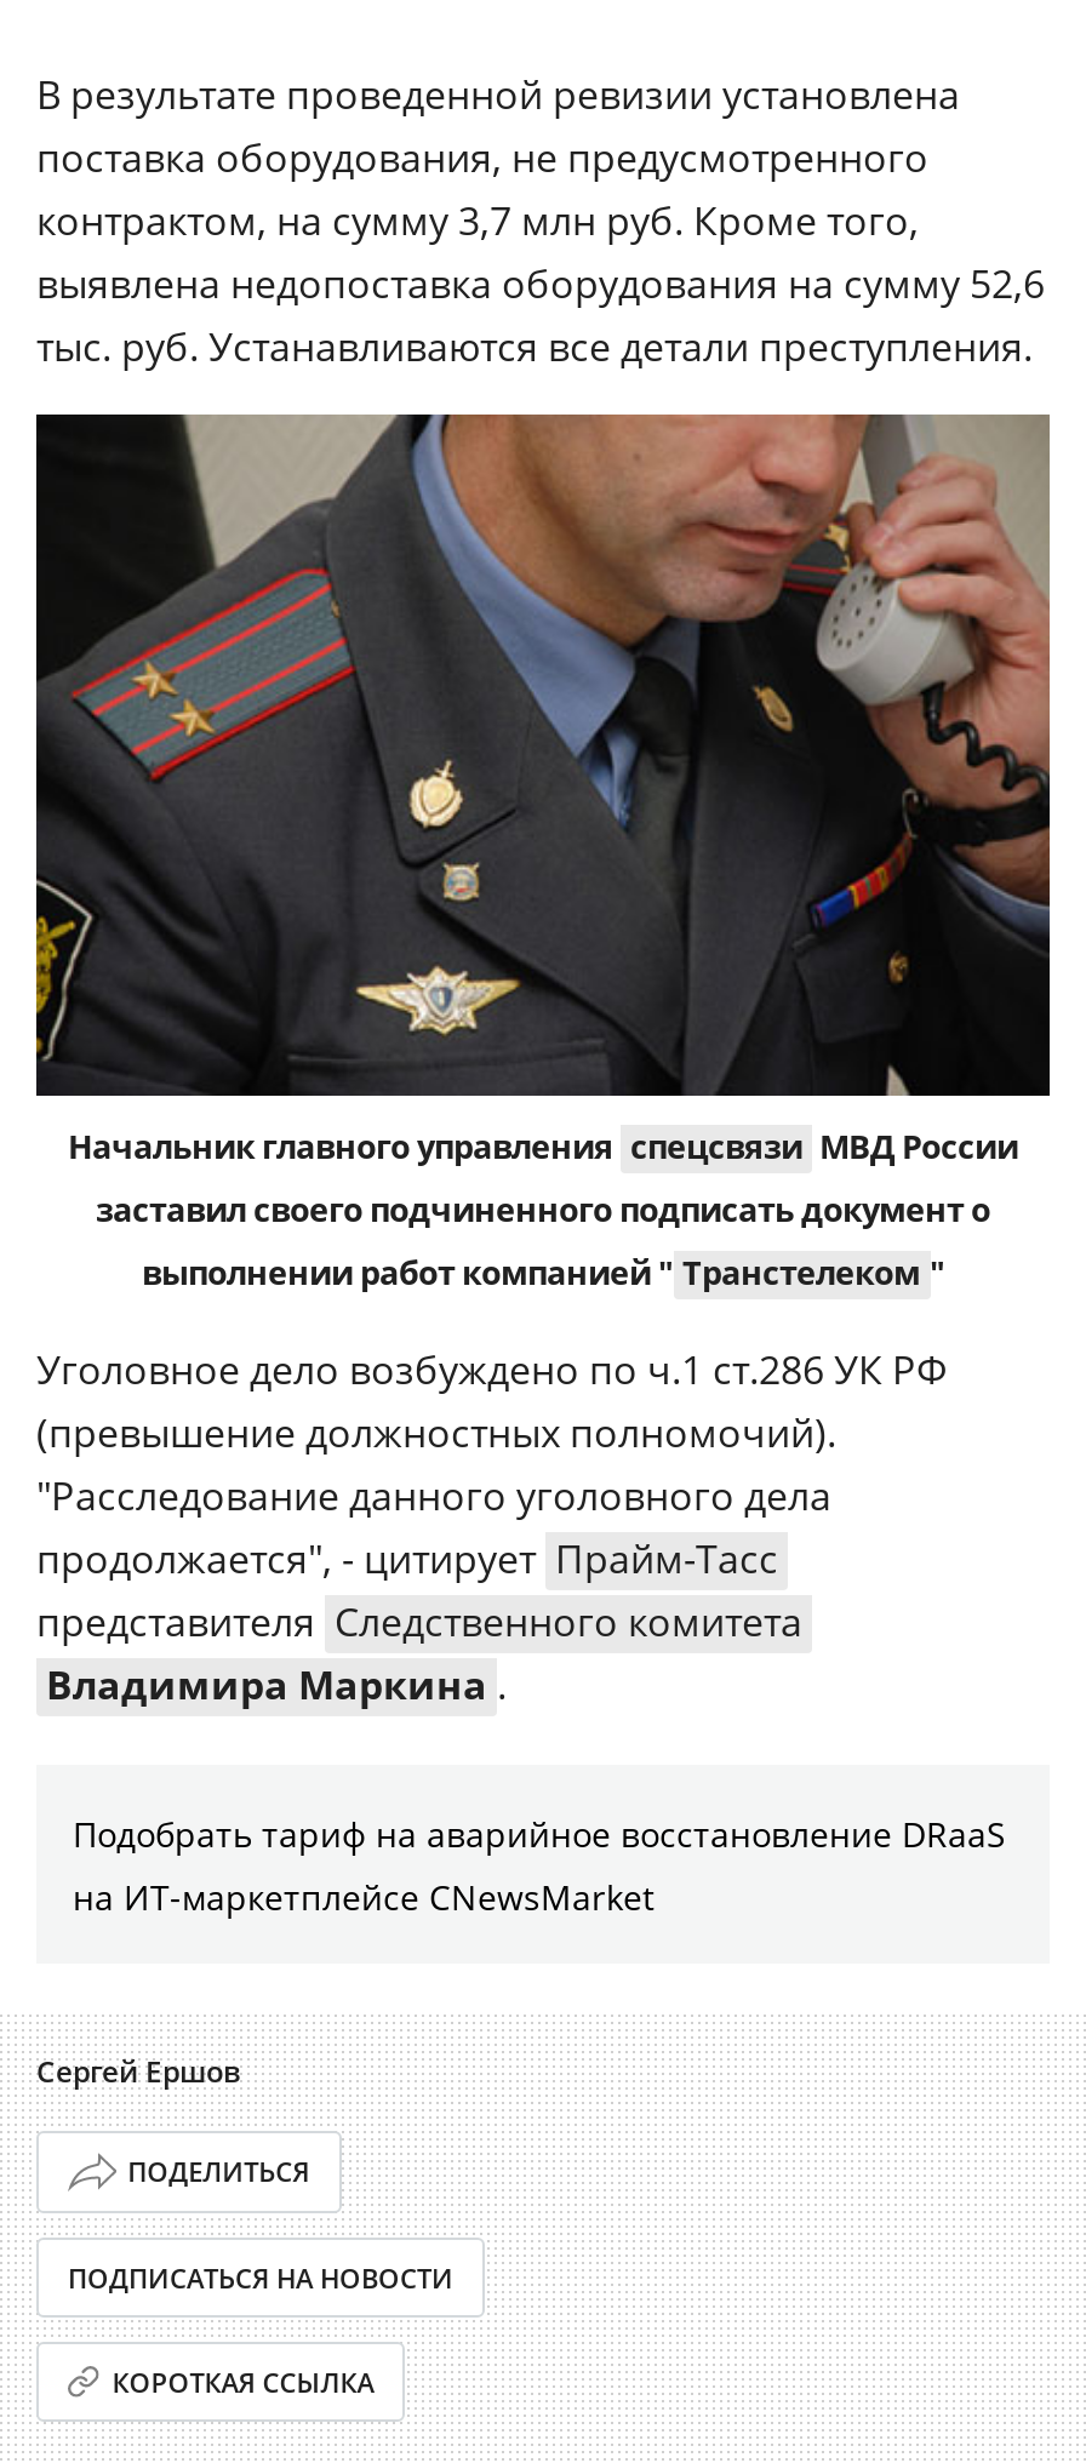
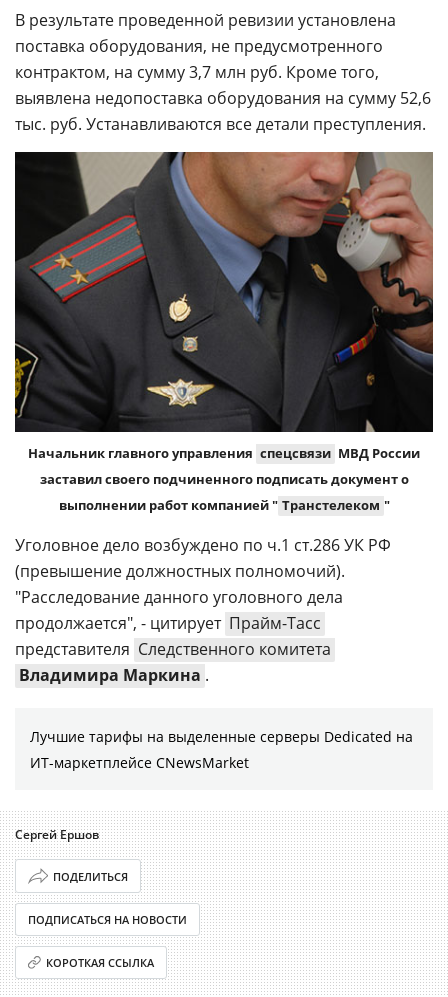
[73,1810,1006,1919] Подобрать тариф на аварийное восстановление DRaaS | на ИТ-маркетплейсе CNewsMarket -> [30,727,413,772] Лучшие тарифы на выделенные серверы Dedicated на | ИТ-маркетплейсе CNewsMarket

